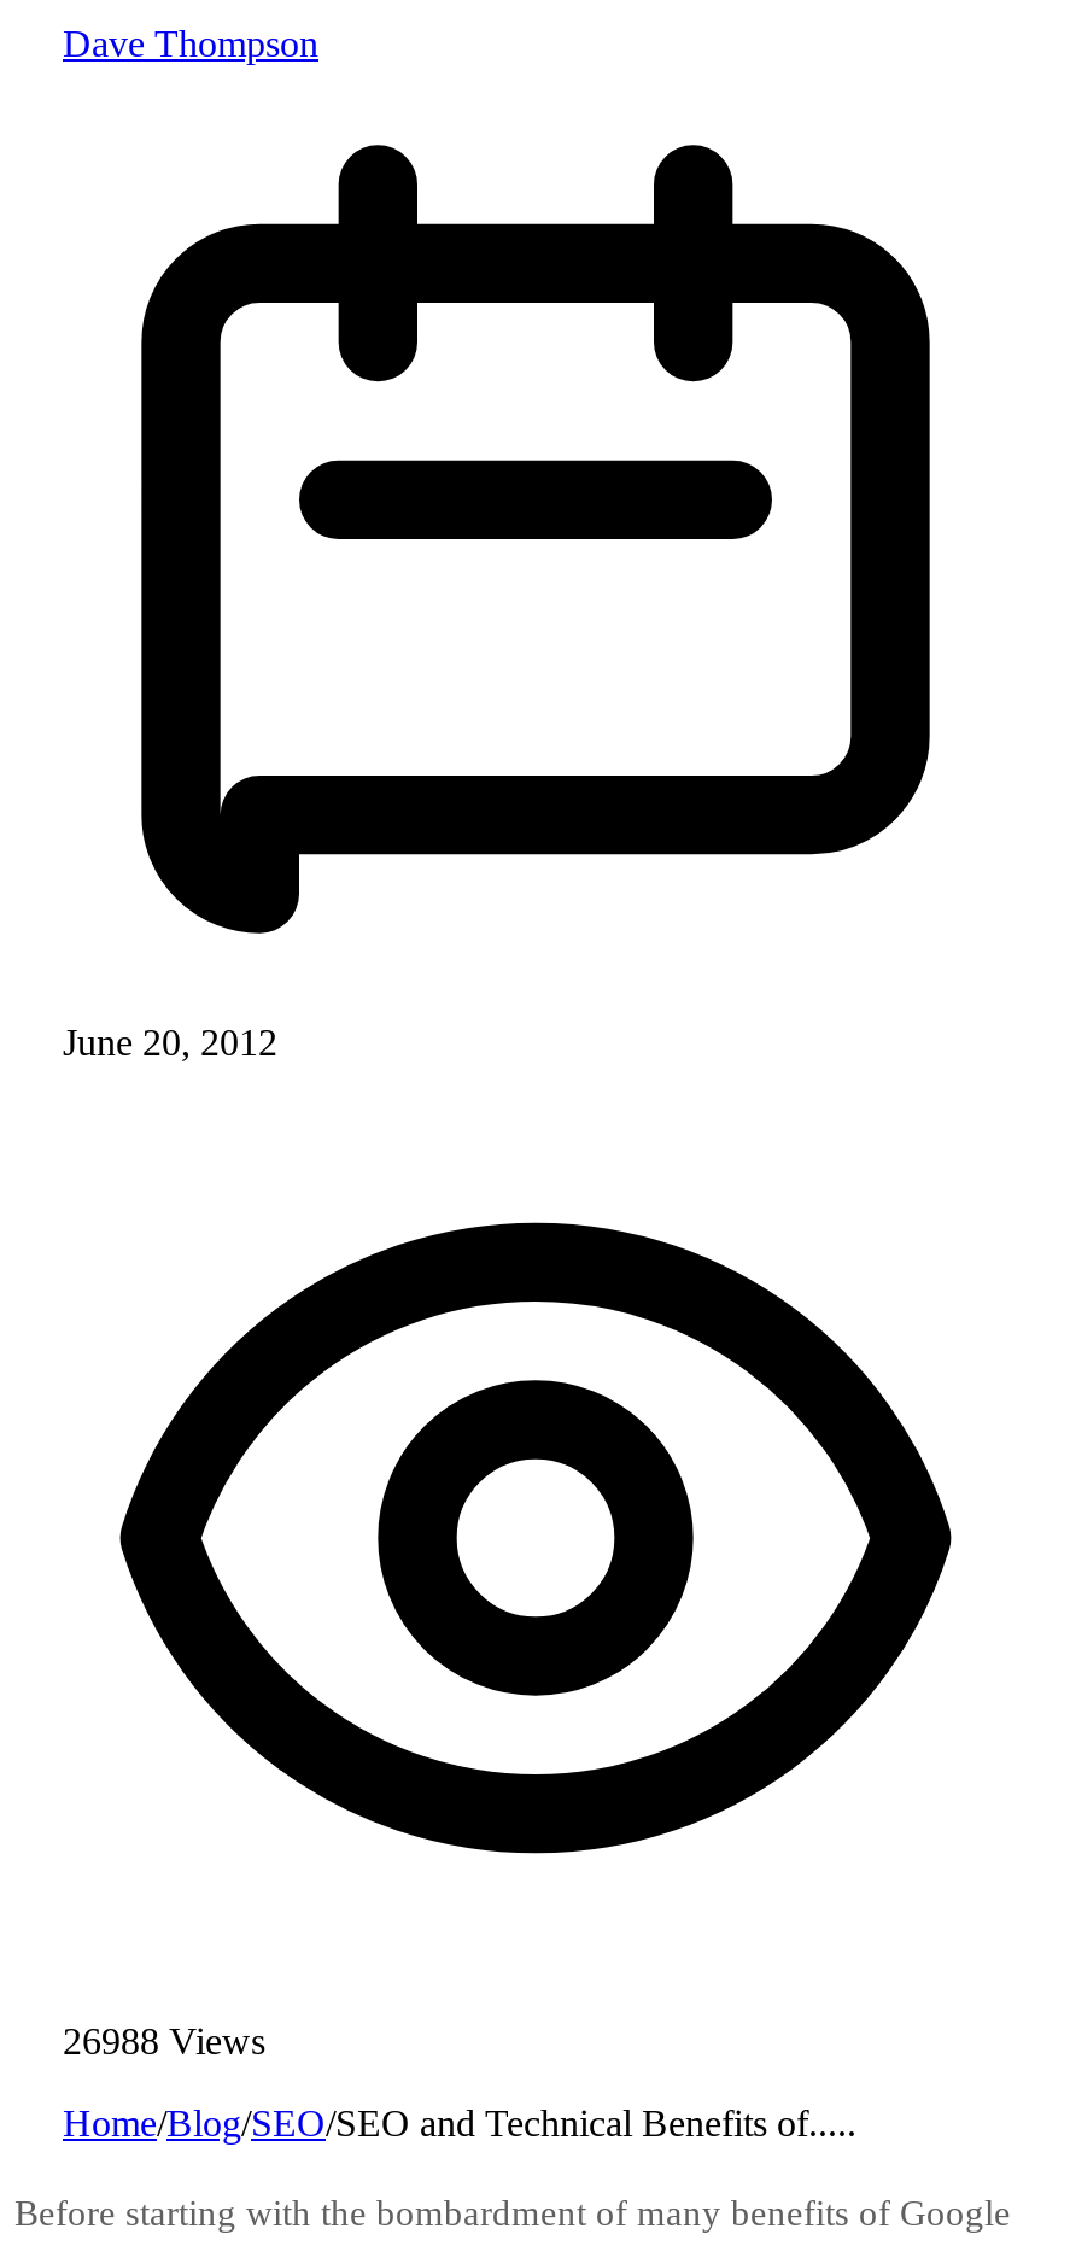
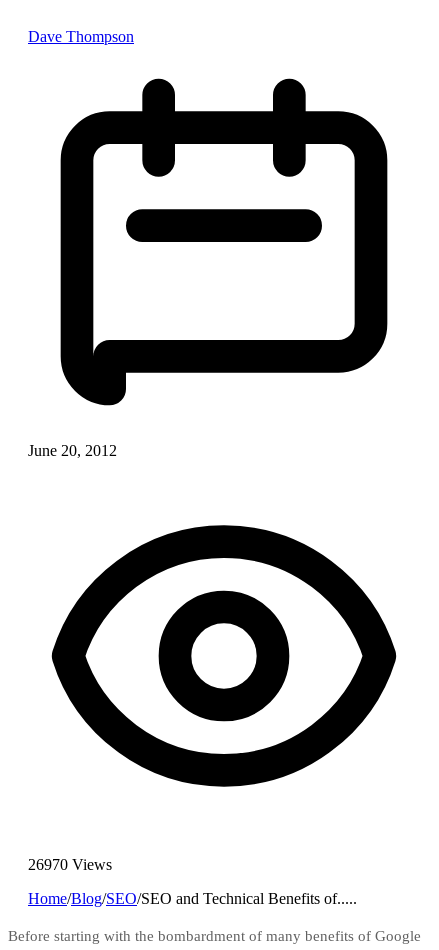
[63,2020,265,2061] 26988 Views -> [28,856,112,873] 26970 Views

